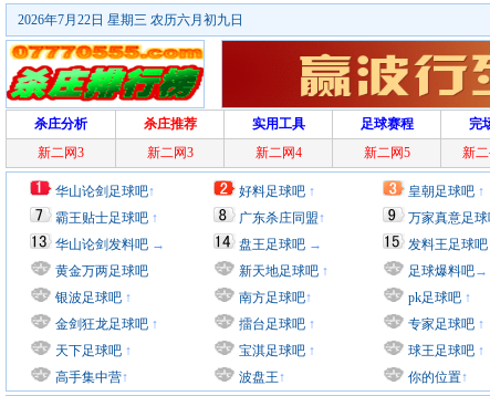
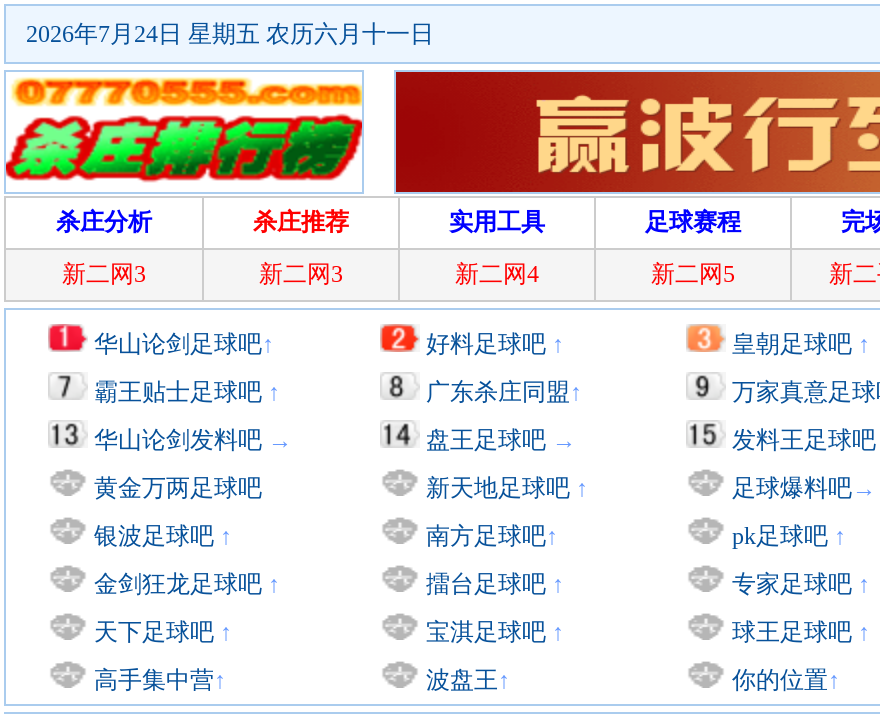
[18,12,243,28] 2026年7月22日 星期三 农历六月初九日 -> [26,20,434,48] 2026年7月24日 星期五 农历六月十一日

